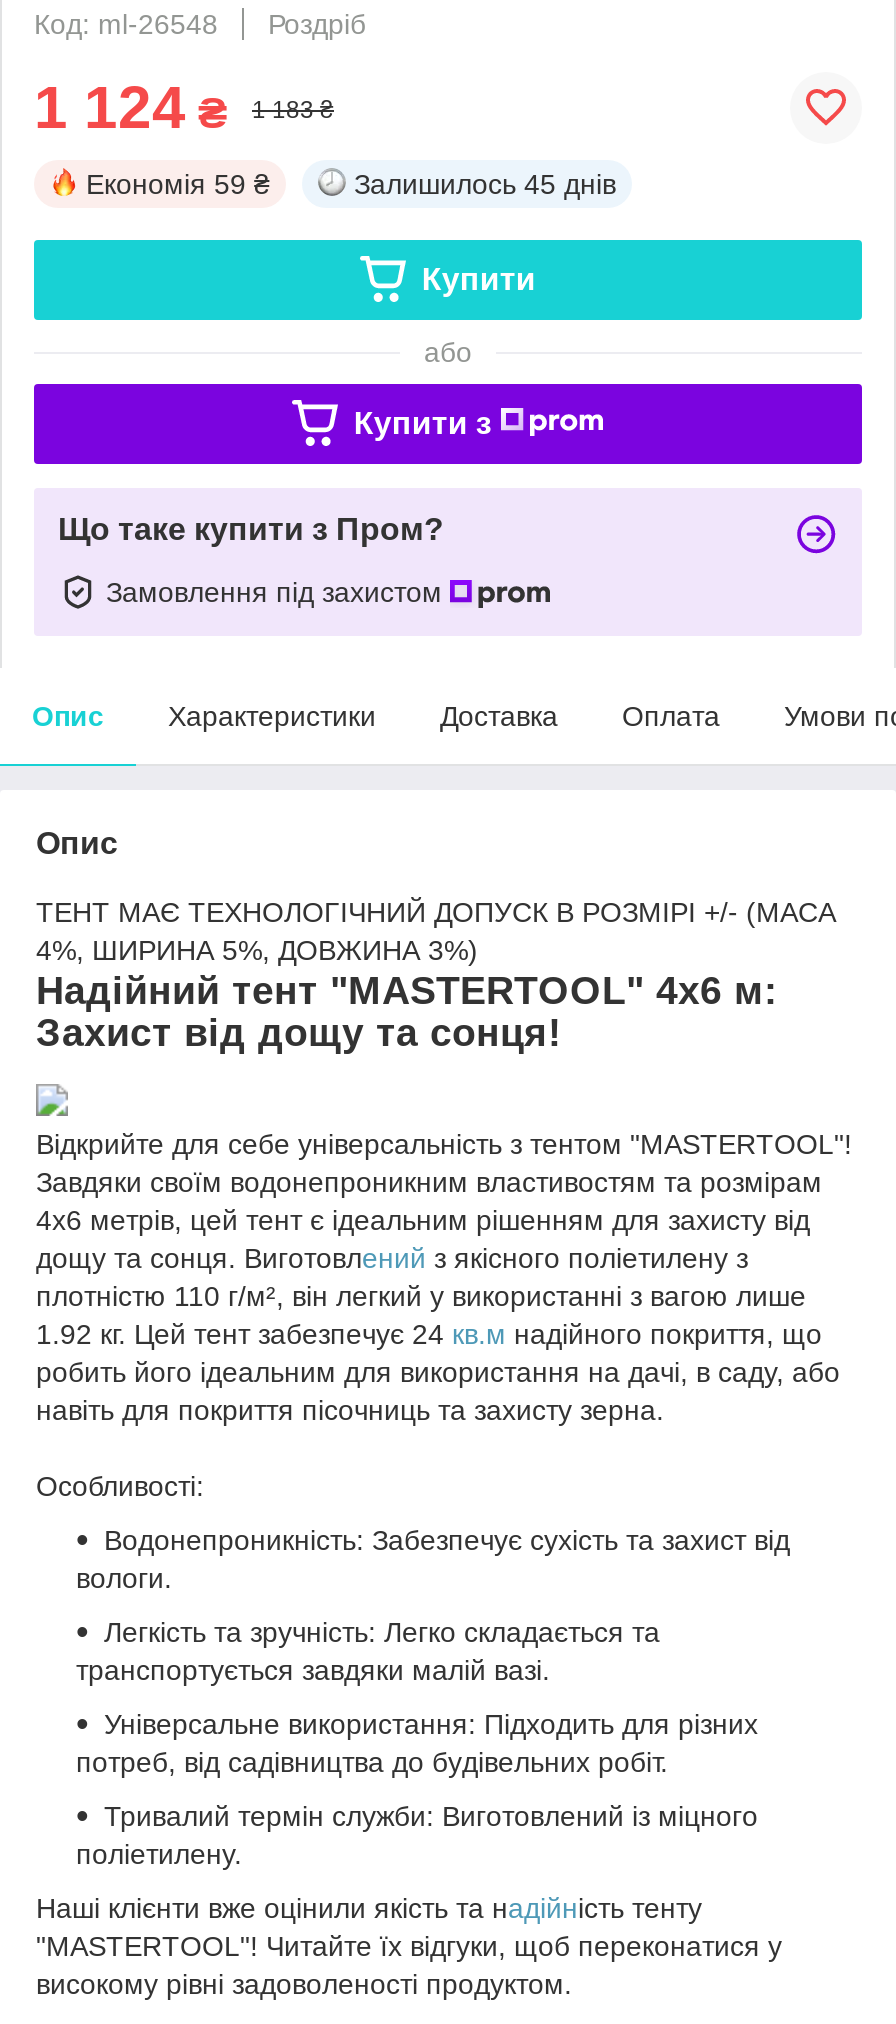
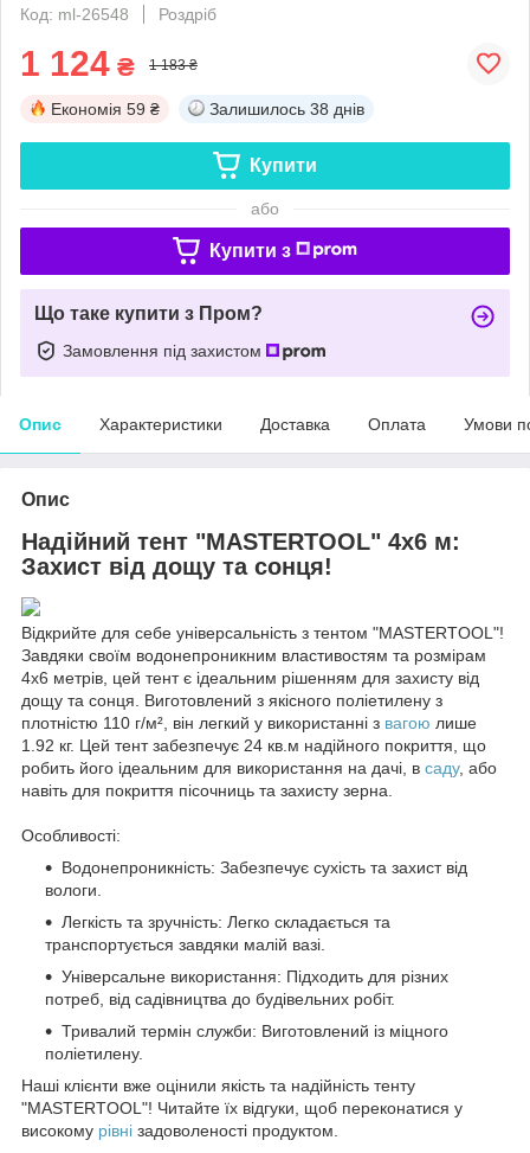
[354,168,616,200] Залишилось 45 днів -> [209,99,364,118] Залишилось 38 днів
[36,896,836,966] ТЕНТ МАЄ ТЕХНОЛОГІЧНИЙ ДОПУСК В РОЗМІРІ +/- (МАСА | 4%, ШИРИНА 5%, ДОВЖИНА 3%) -> none

